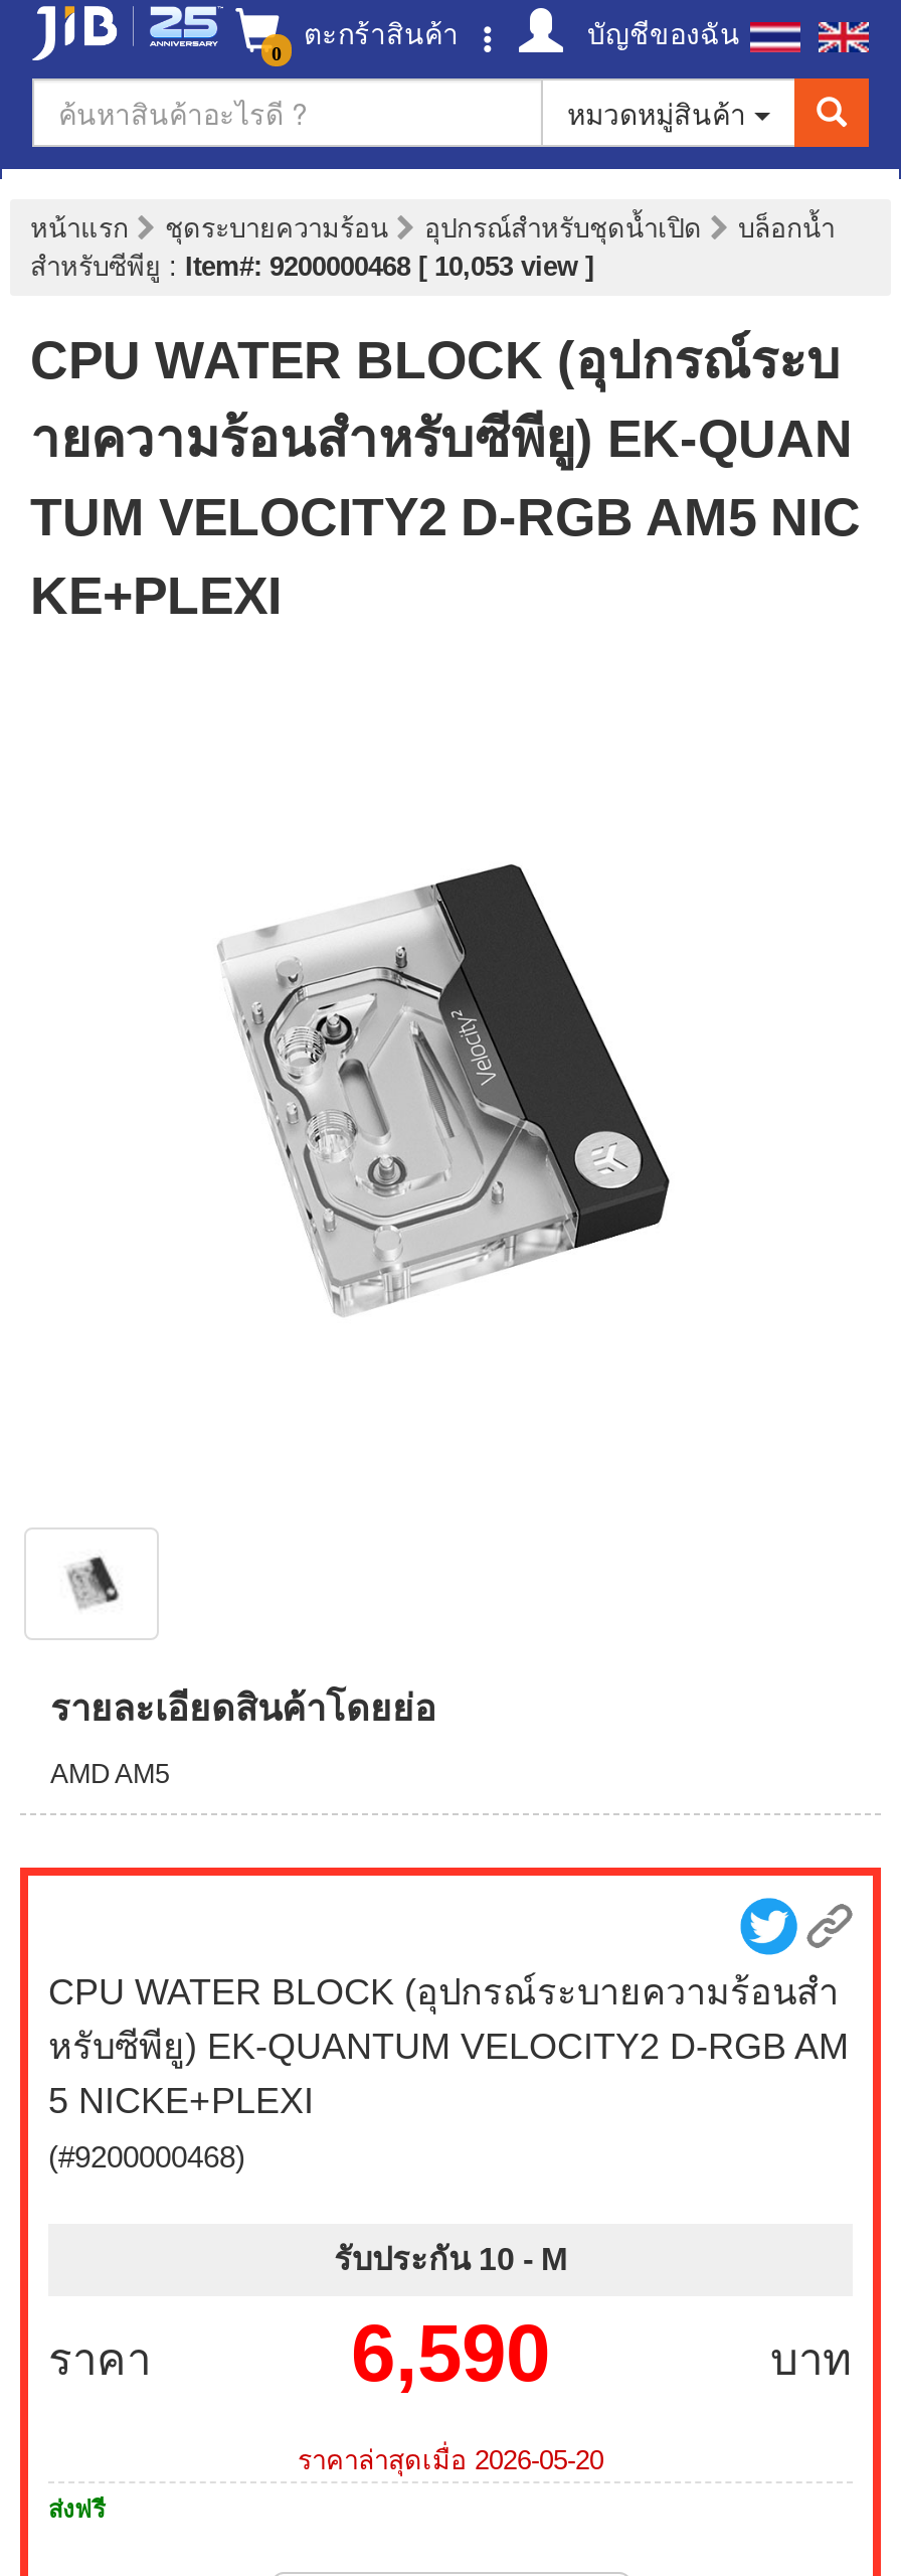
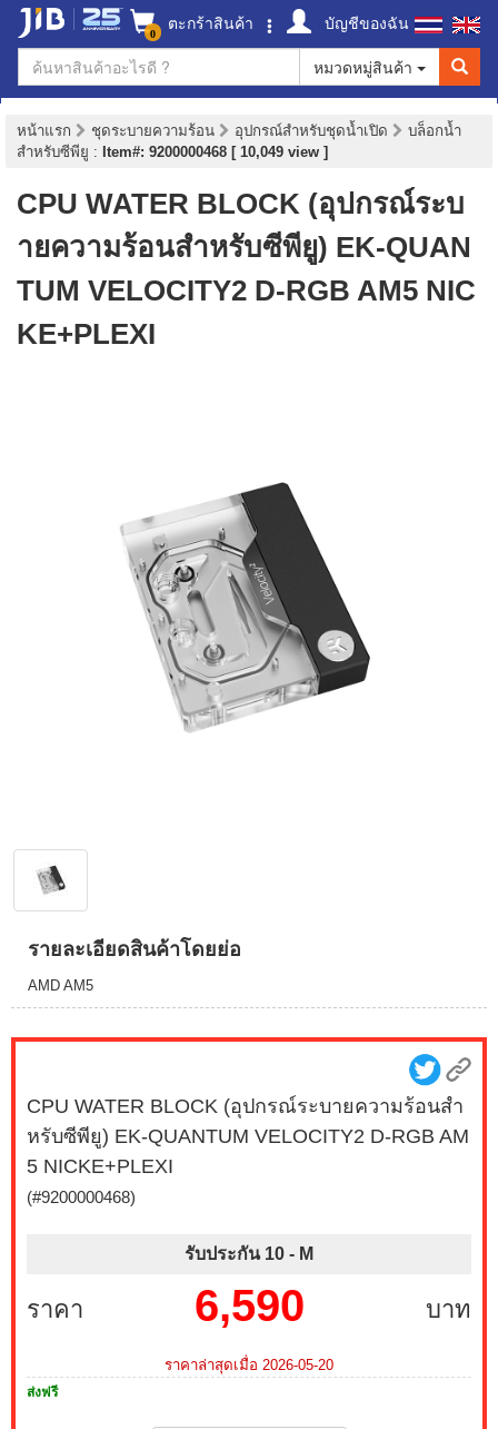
[30,252,593,282] สำหรับซีพียู: Item#: 9200000468 [ 10,053 view ] -> [17,144,328,160] สำหรับซีพียู: Item#: 9200000468 [ 10,049 view ]

